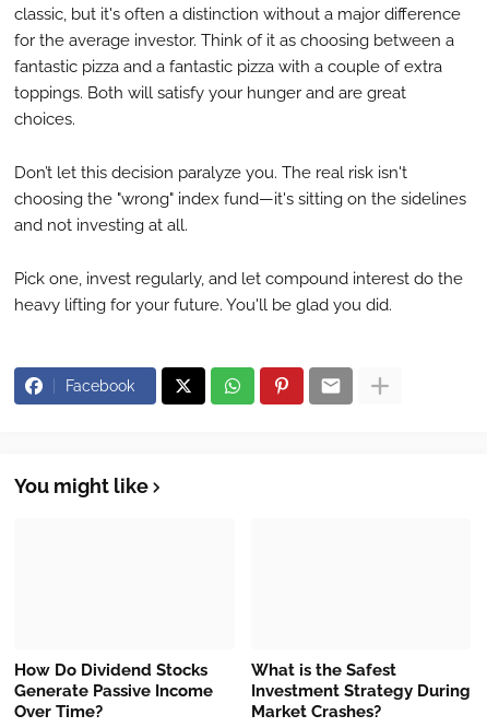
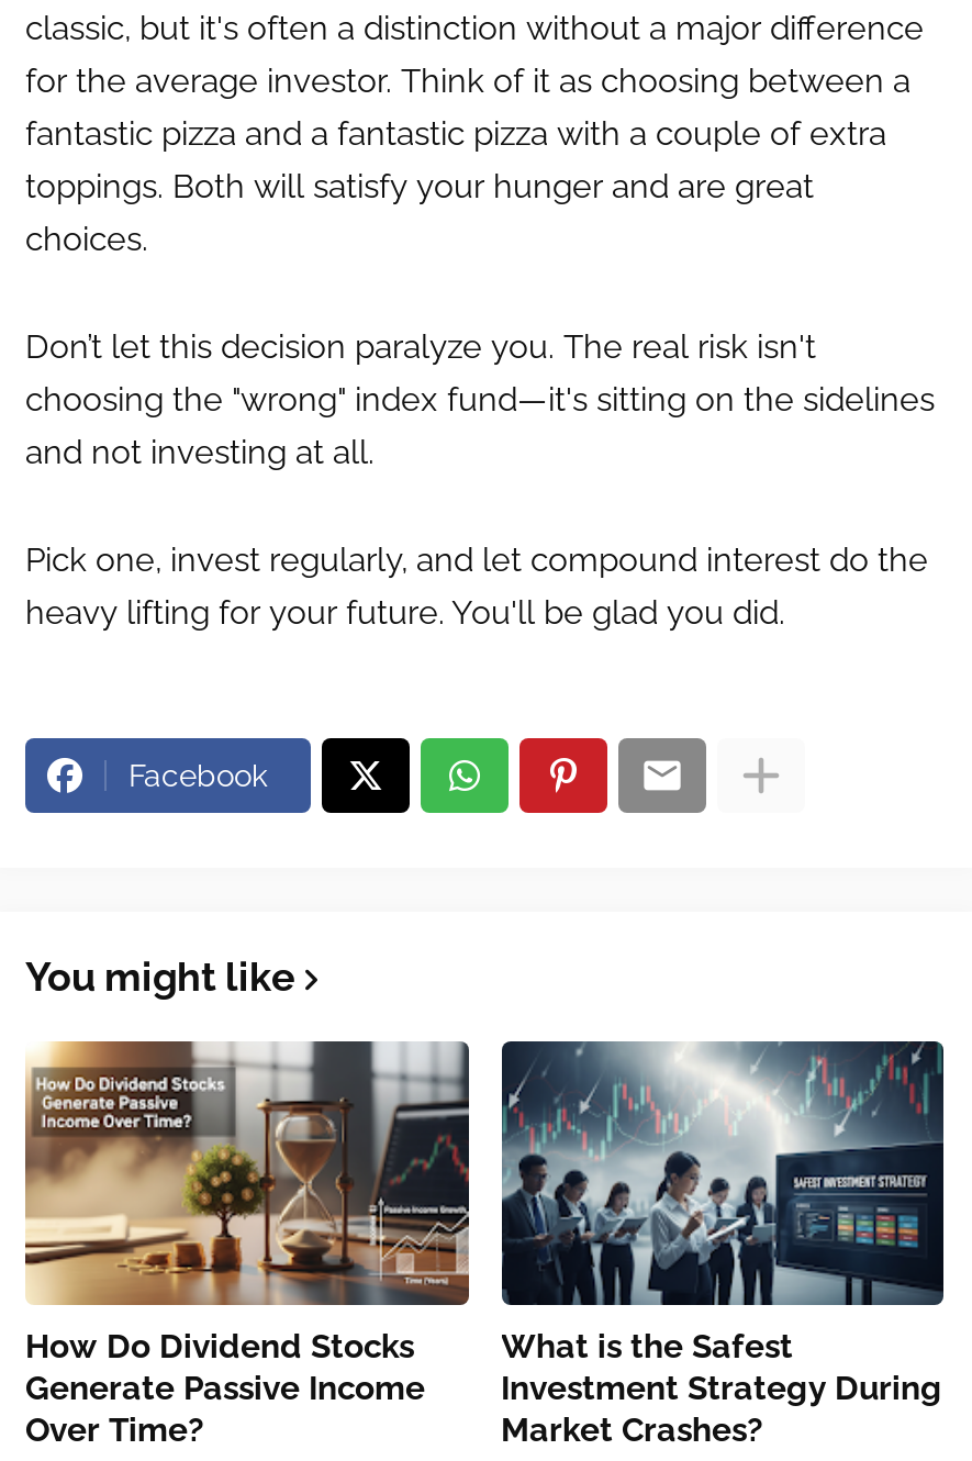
none -> [23,1039,471,1307] [image]
none -> [500,1039,946,1307] [image]

